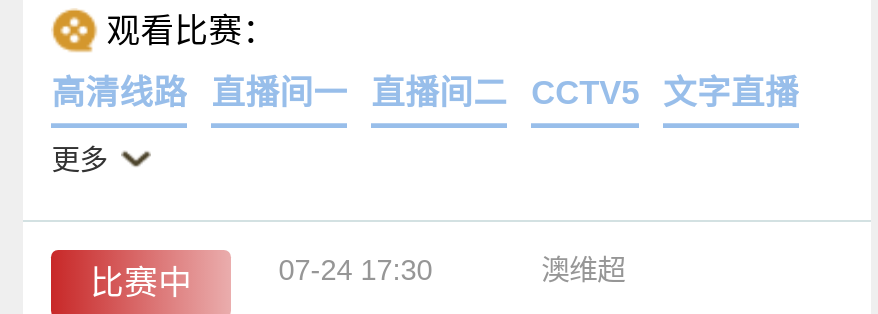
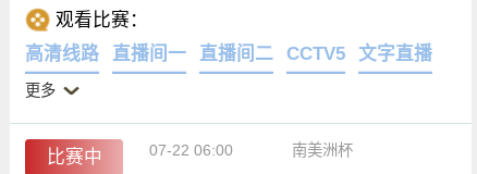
[278,255,625,287] 07-24 17:30 | 澳维超 -> [149,142,353,159] 07-22 06:00 | 南美洲杯

